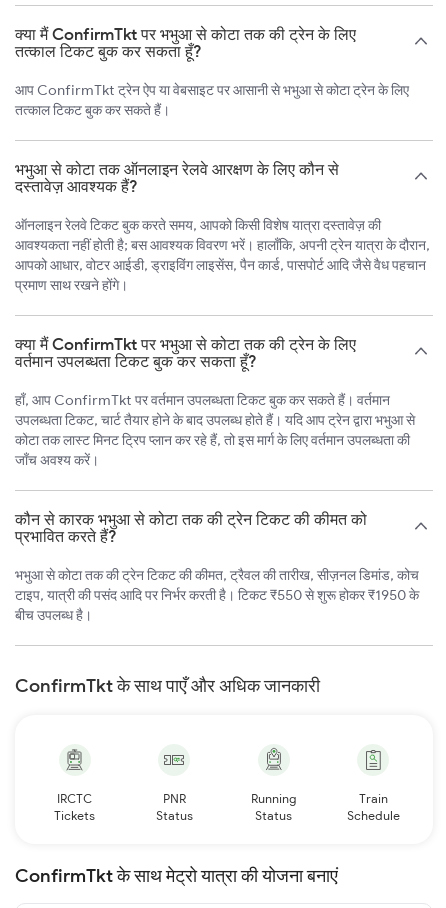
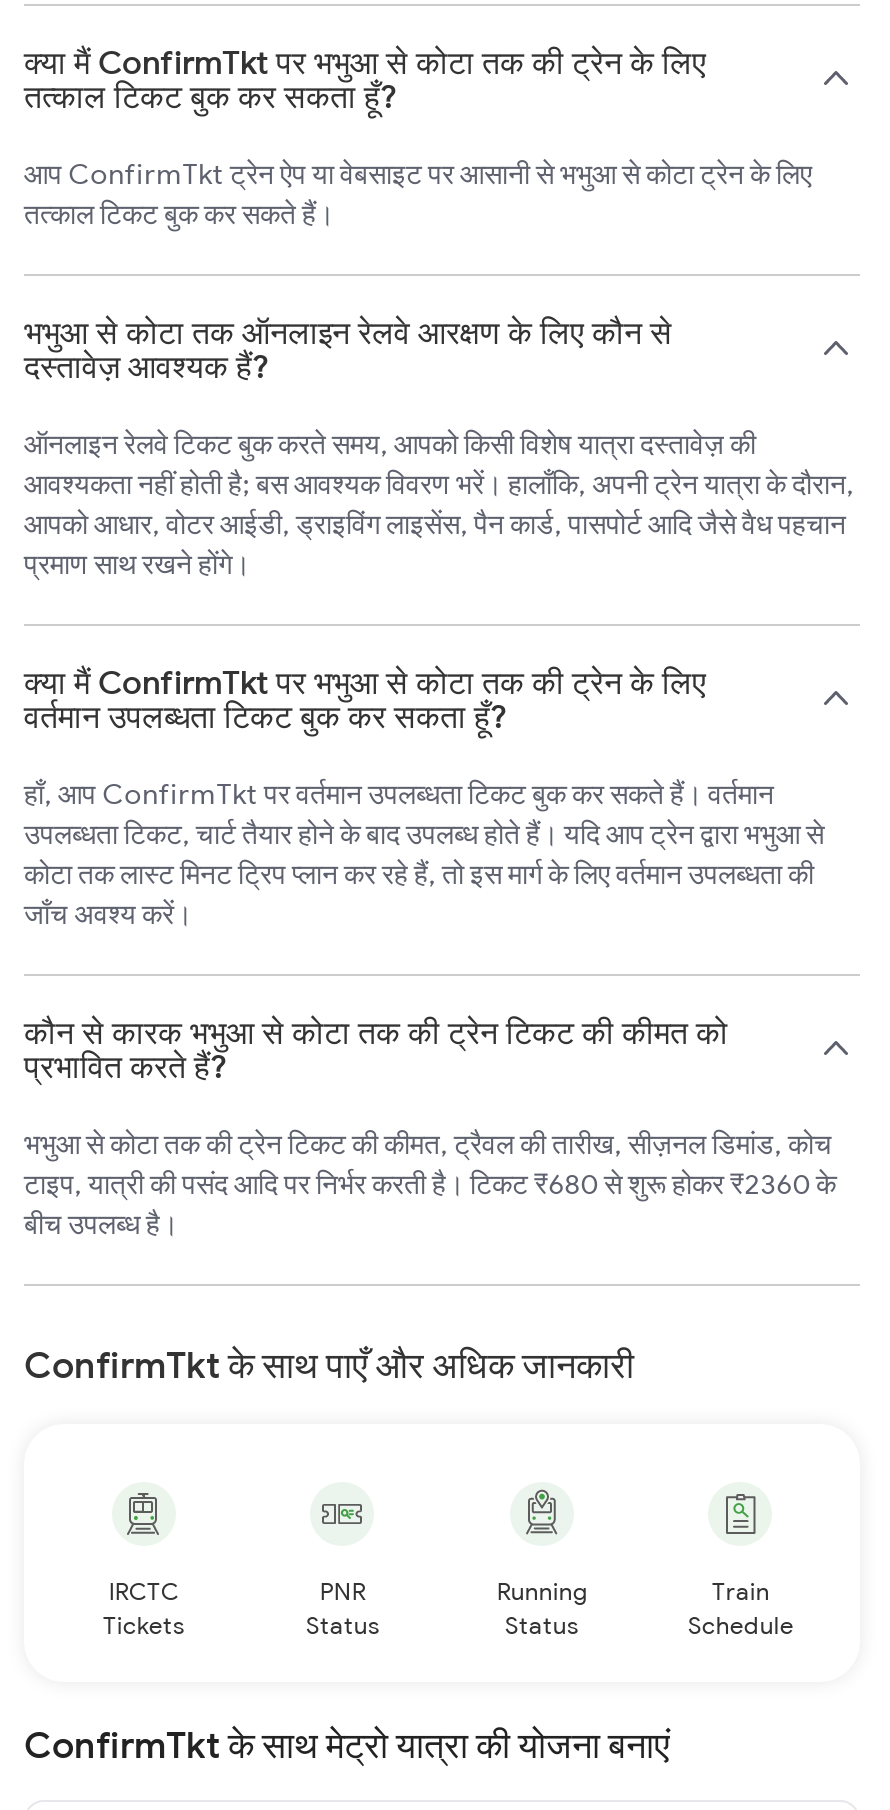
[15,586,419,604] टाइप, यात्री की पसंद आदि पर निर्भर करती है। टिकट ₹550 से शुरू होकर ₹1950 के -> [24,1166,836,1202] टाइप, यात्री की पसंद आदि पर निर्भर करती है। टिकट ₹680 से शुरू होकर ₹2360 के

